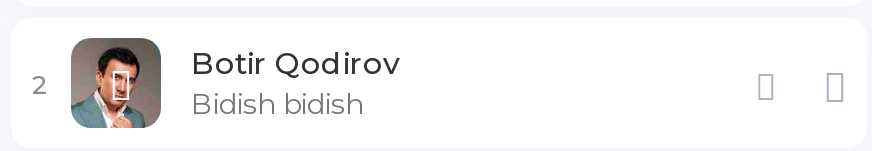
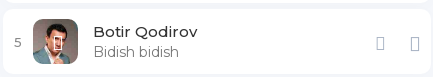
[32,67,50,99] 2 -> [14,33,22,49] 5

